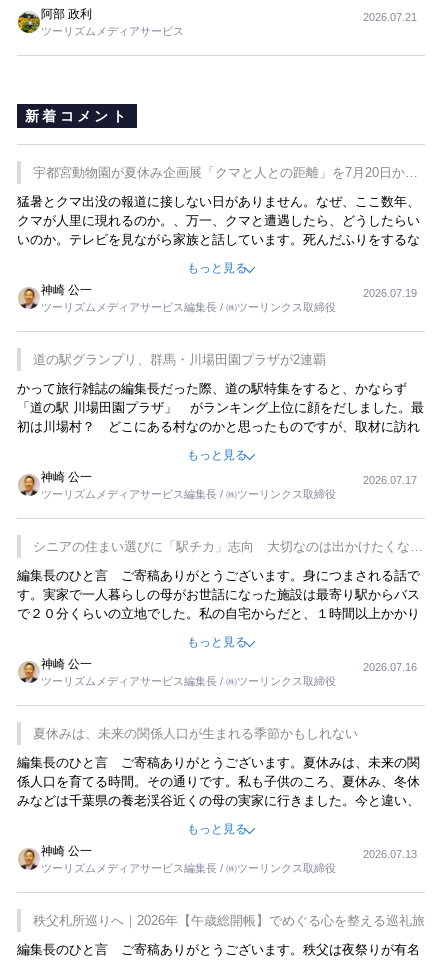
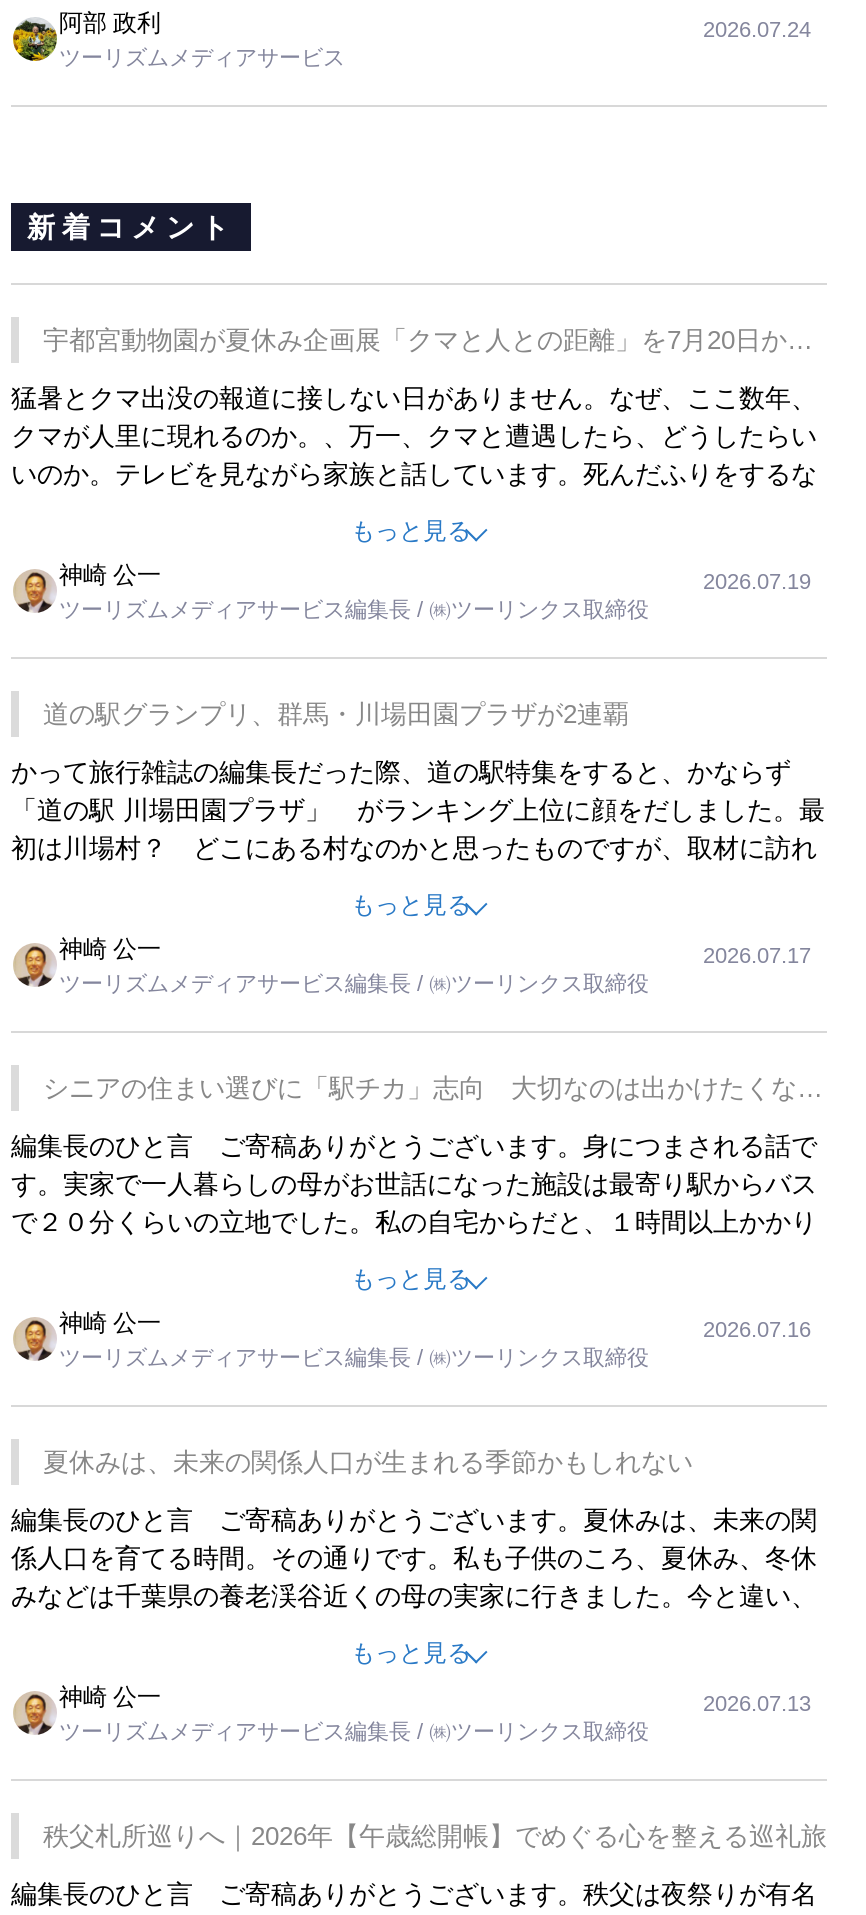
[363,11,417,23] 2026.07.21 -> [703,17,811,41] 2026.07.24

